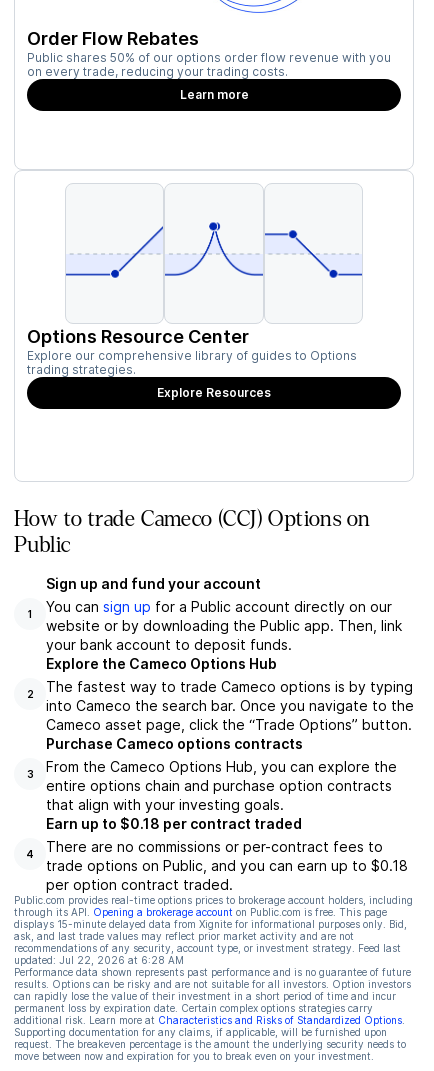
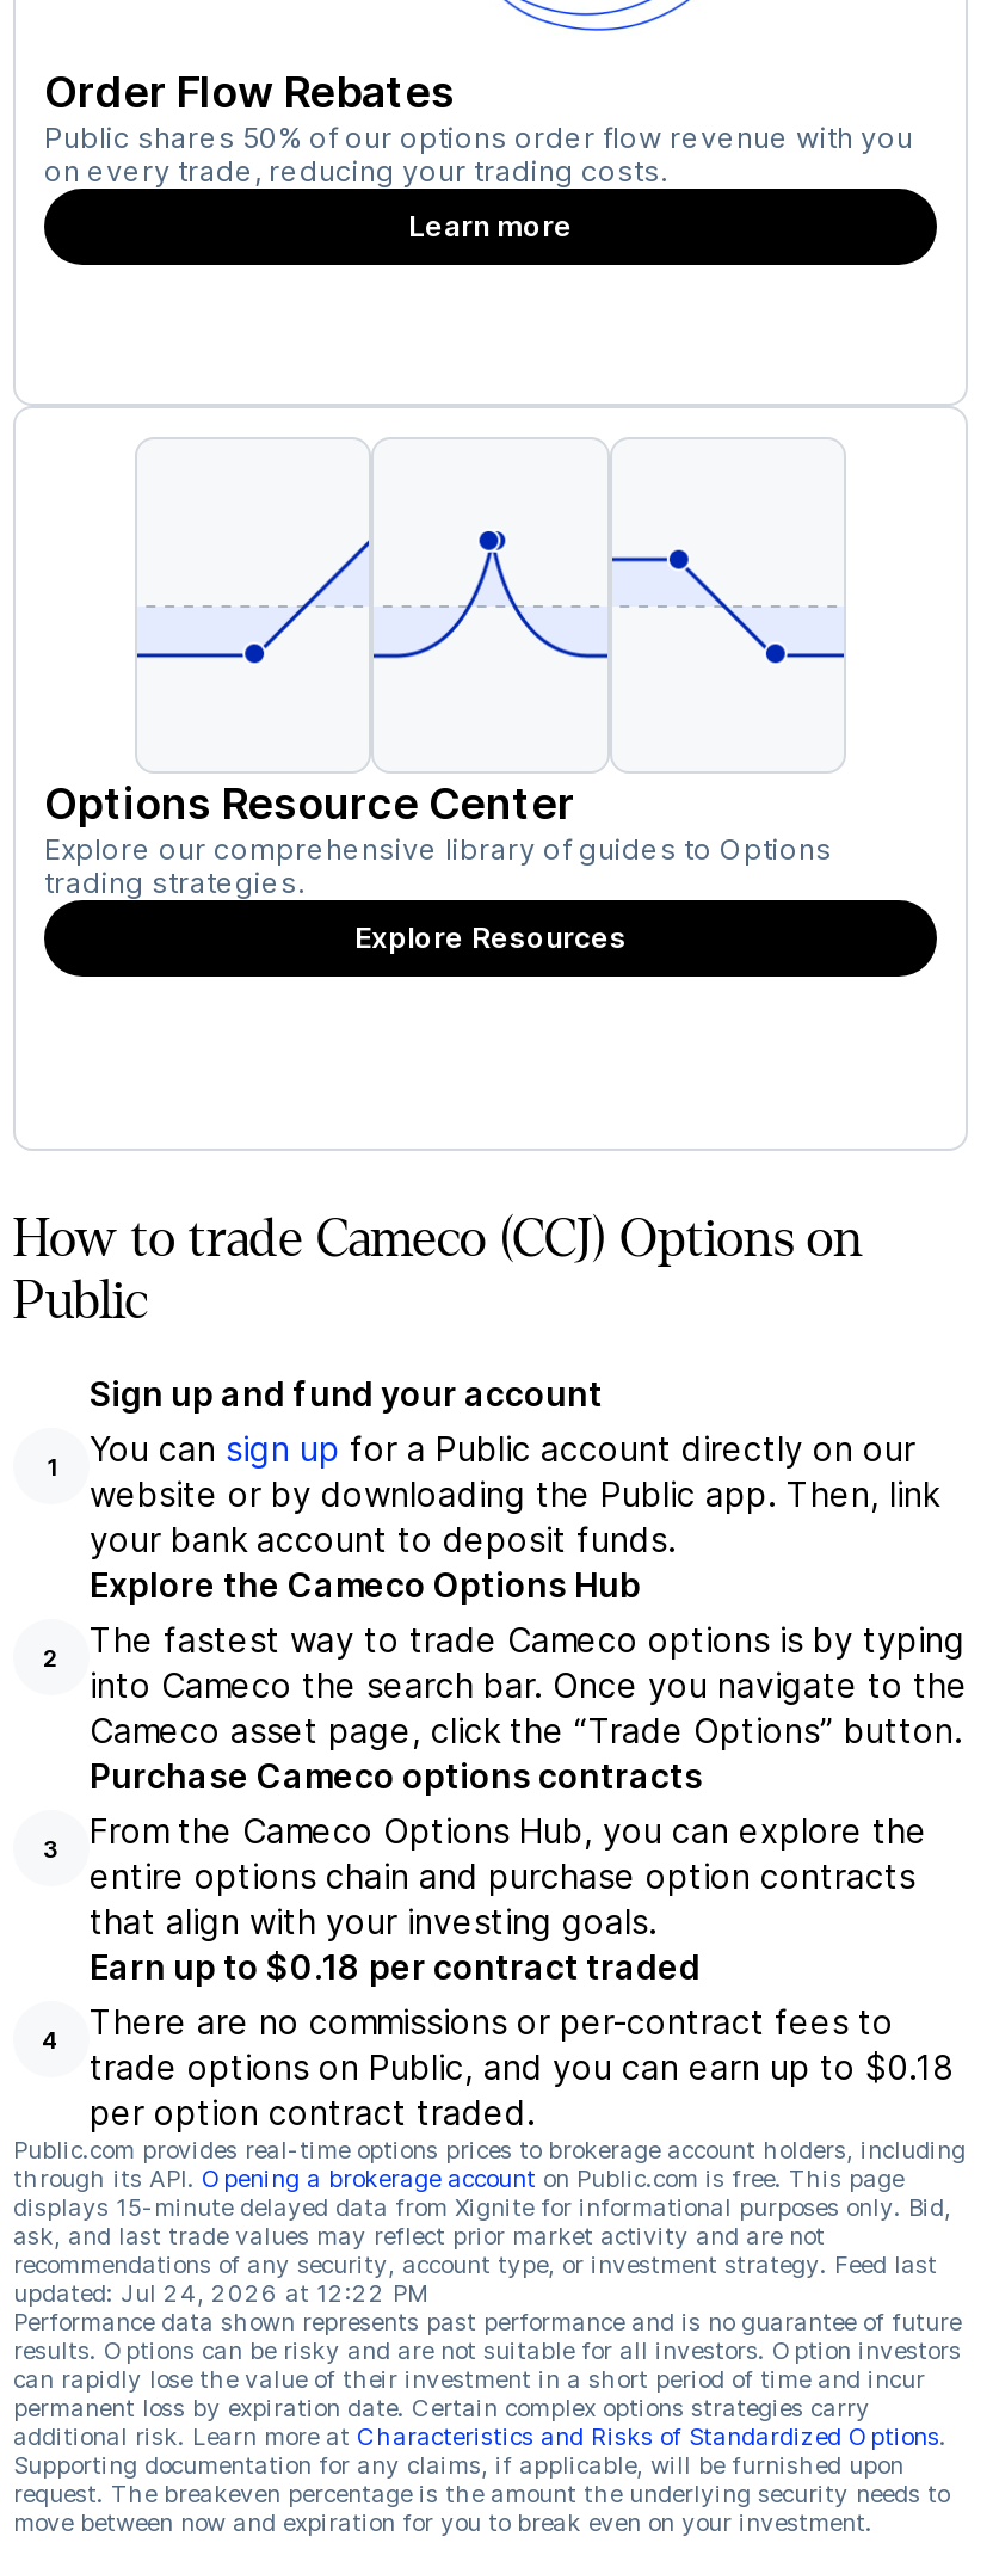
[14,954,184,966] updated: Jul 22, 2026 at 6:28 AM -> [13,2278,428,2307] updated: Jul 24, 2026 at 12:22 PM

